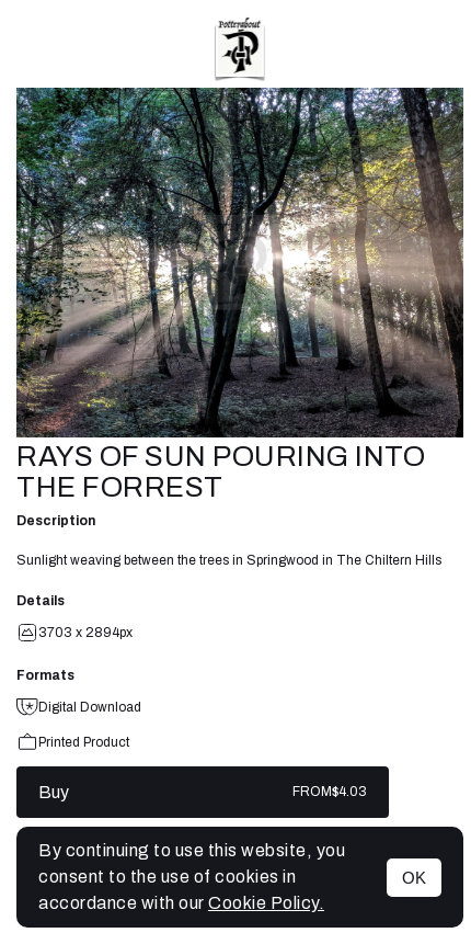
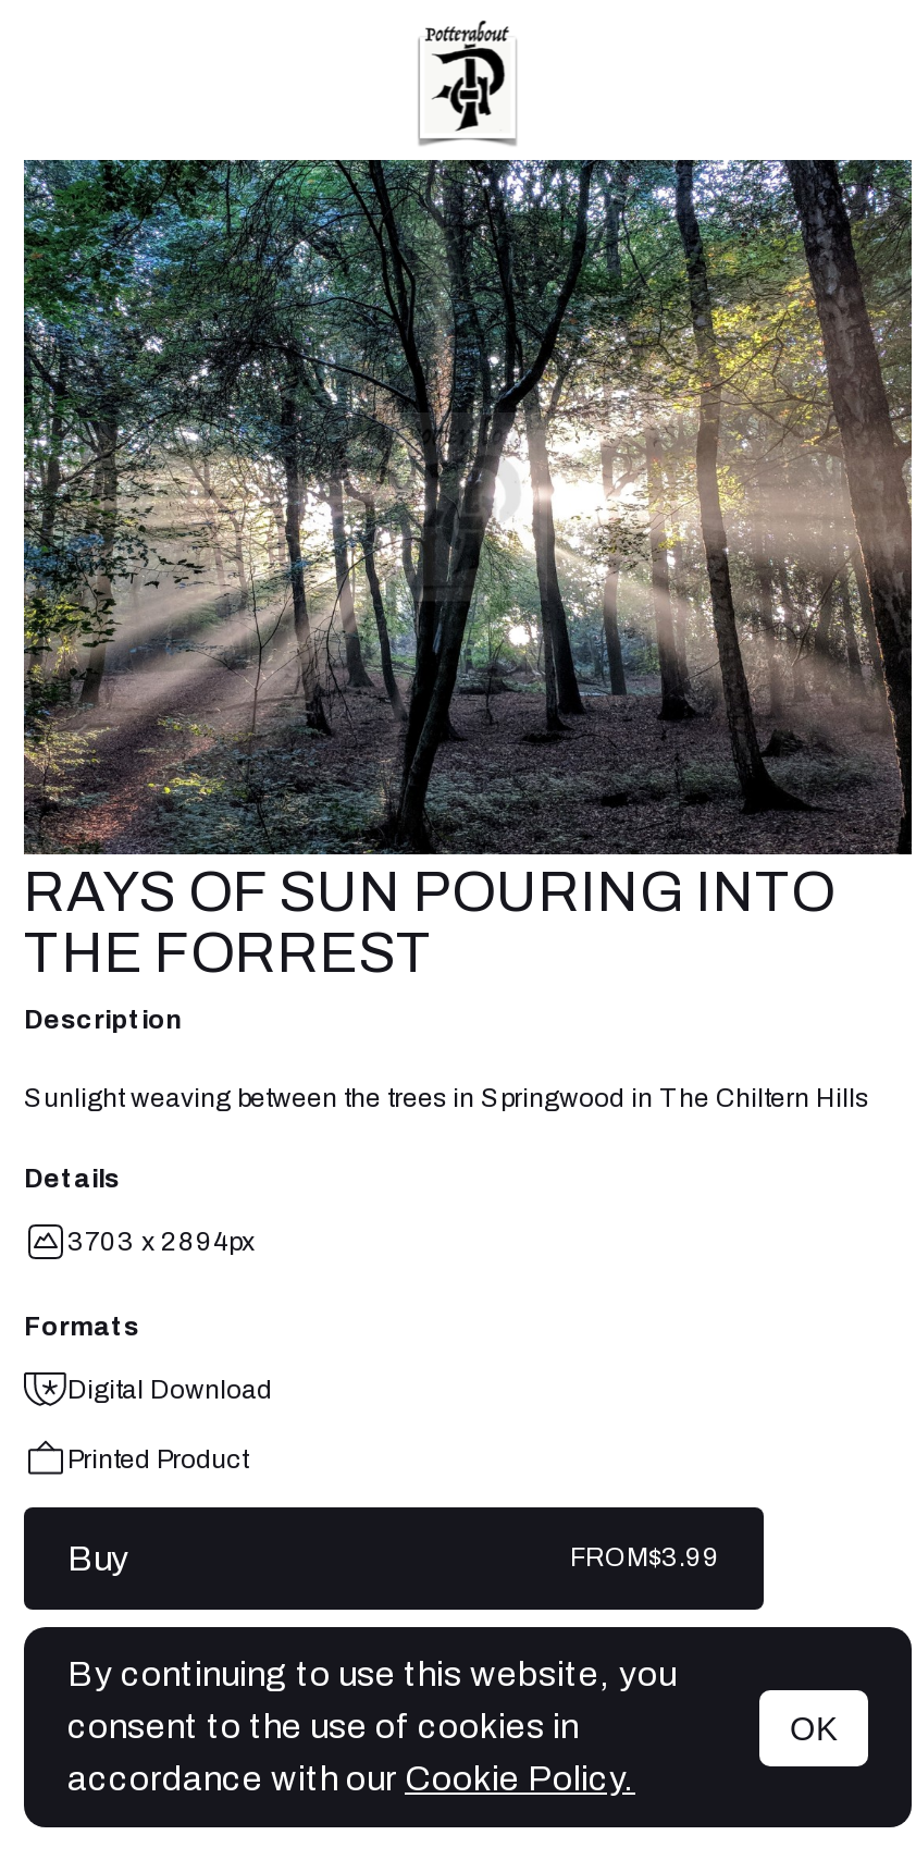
[292,784,367,799] FROM$4.03 -> [570,1542,720,1573] FROM$3.99

